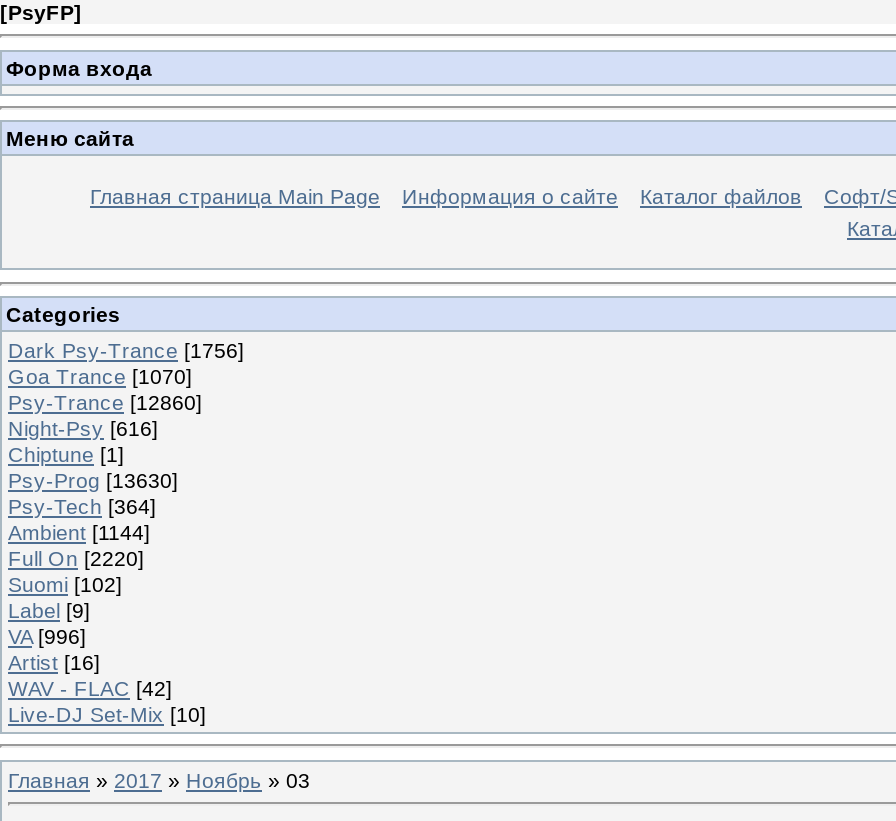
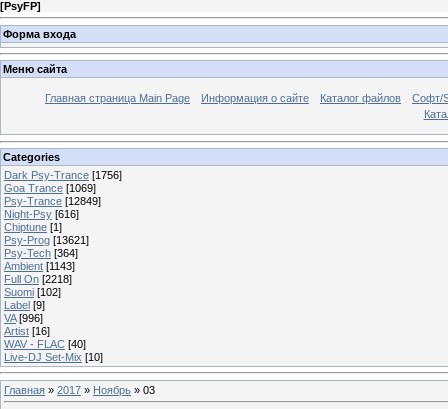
[8,364,192,388] Goa Trance [1070] -> [4,182,96,194] Goa Trance [1069]
[8,390,202,414] Psy-Trance [12860] -> [4,195,101,207] Psy-Trance [12849]
[8,468,178,492] Psy-Prog [13630] -> [4,234,89,246] Psy-Prog [13621]
[8,520,150,544] Ambient [1144] -> [4,260,75,272] Ambient [1143]
[8,546,144,570] Full On [2220] -> [4,273,72,285] Full On [2218]
[8,676,172,700] WAV - FLAC [42] -> [4,338,86,350] WAV - FLAC [40]

